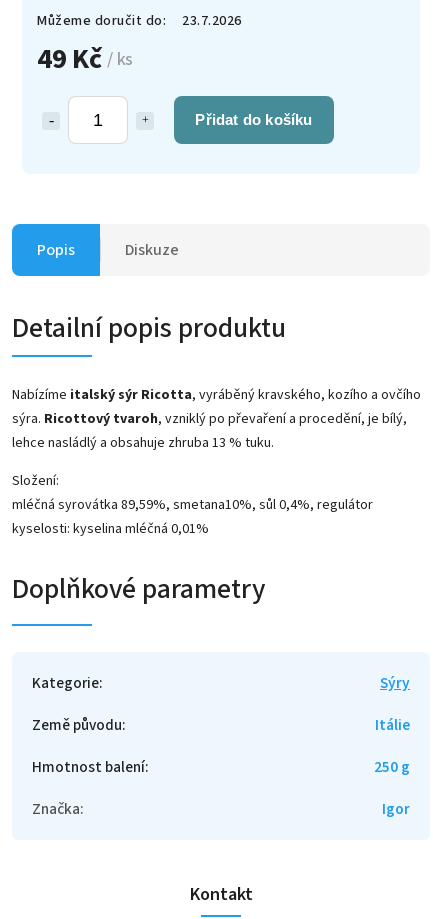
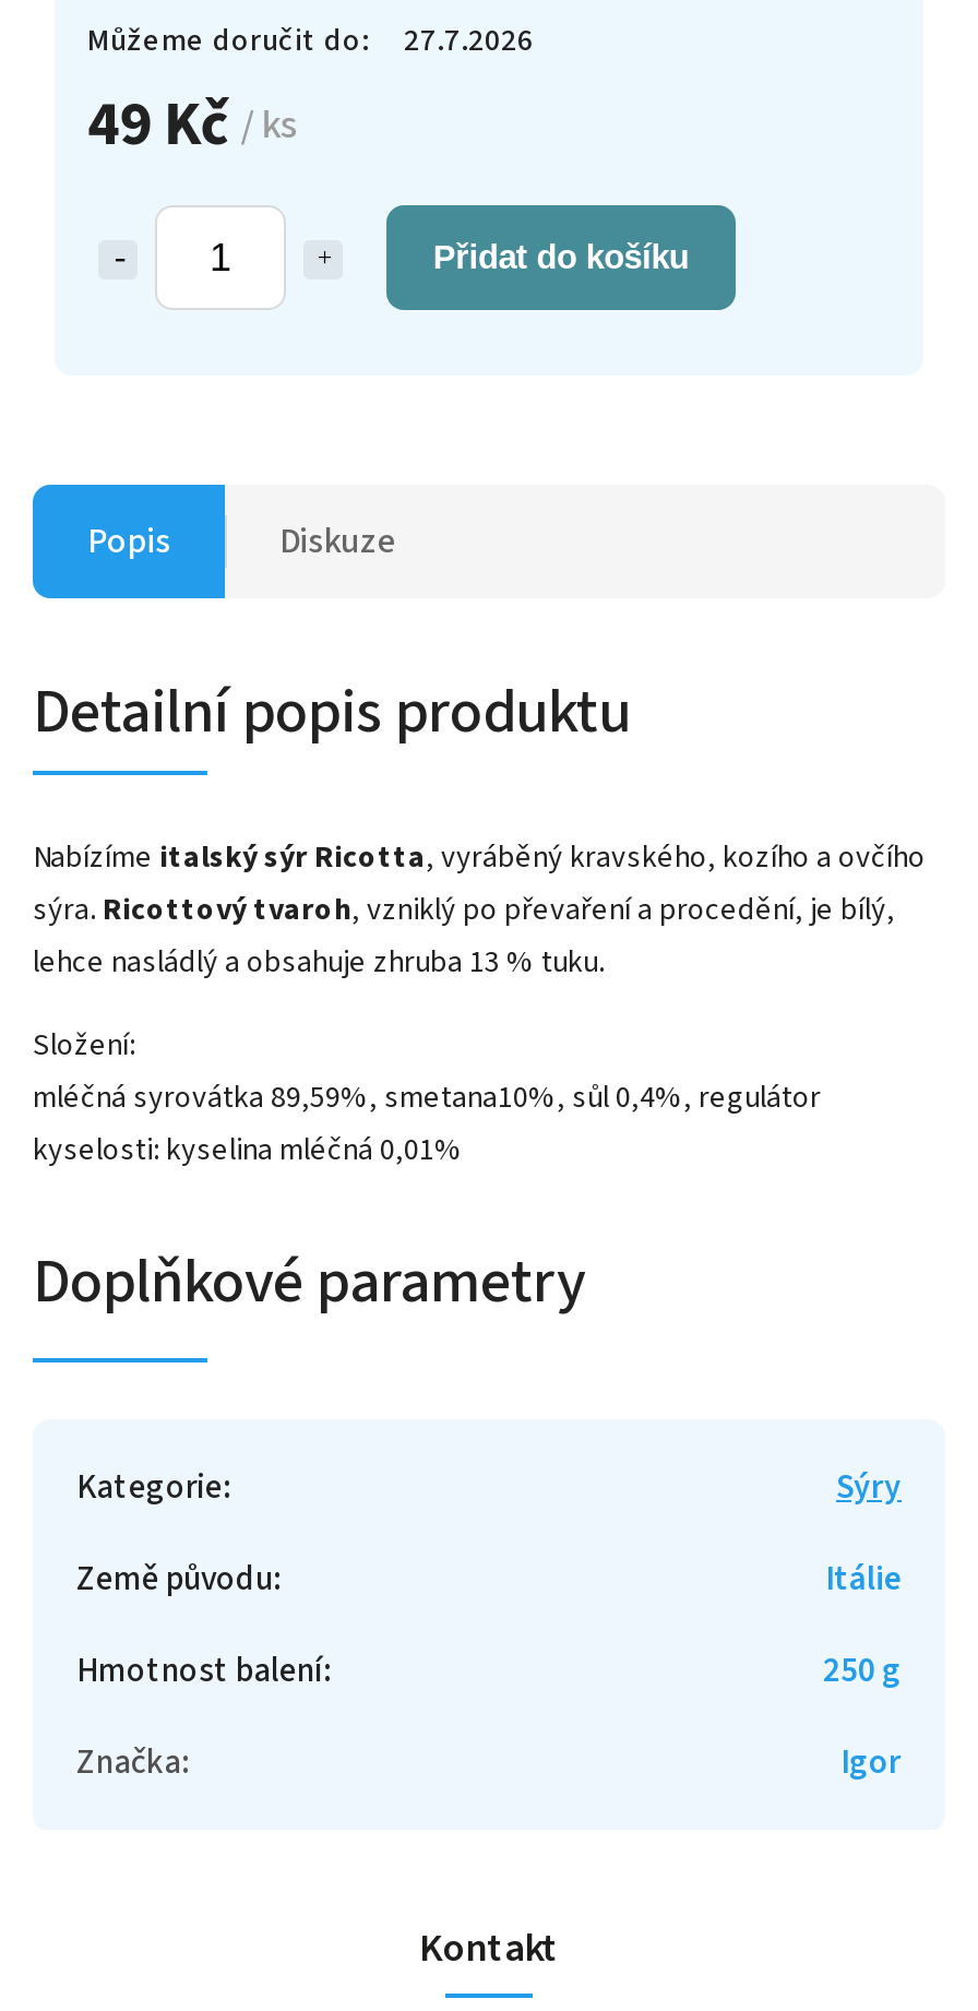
[37,11,241,31] Můžeme doručit do: 23.7.2026 -> [87,20,534,63] Můžeme doručit do: 27.7.2026

